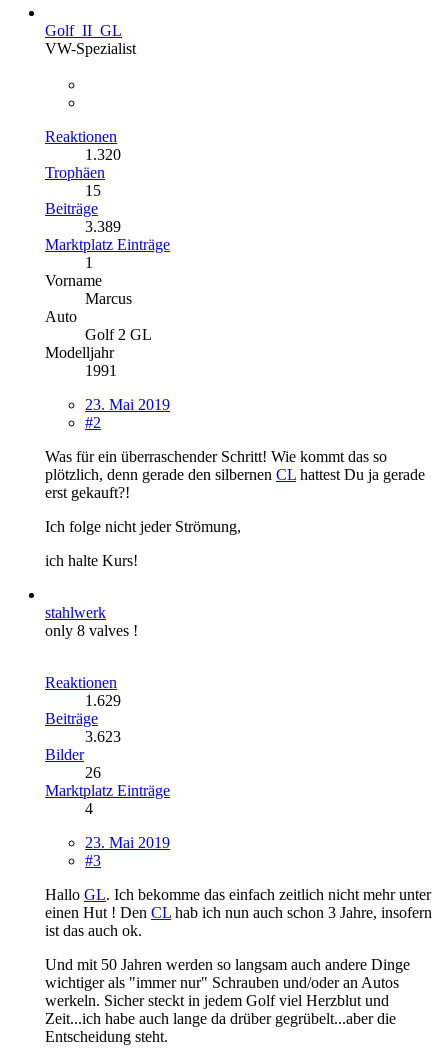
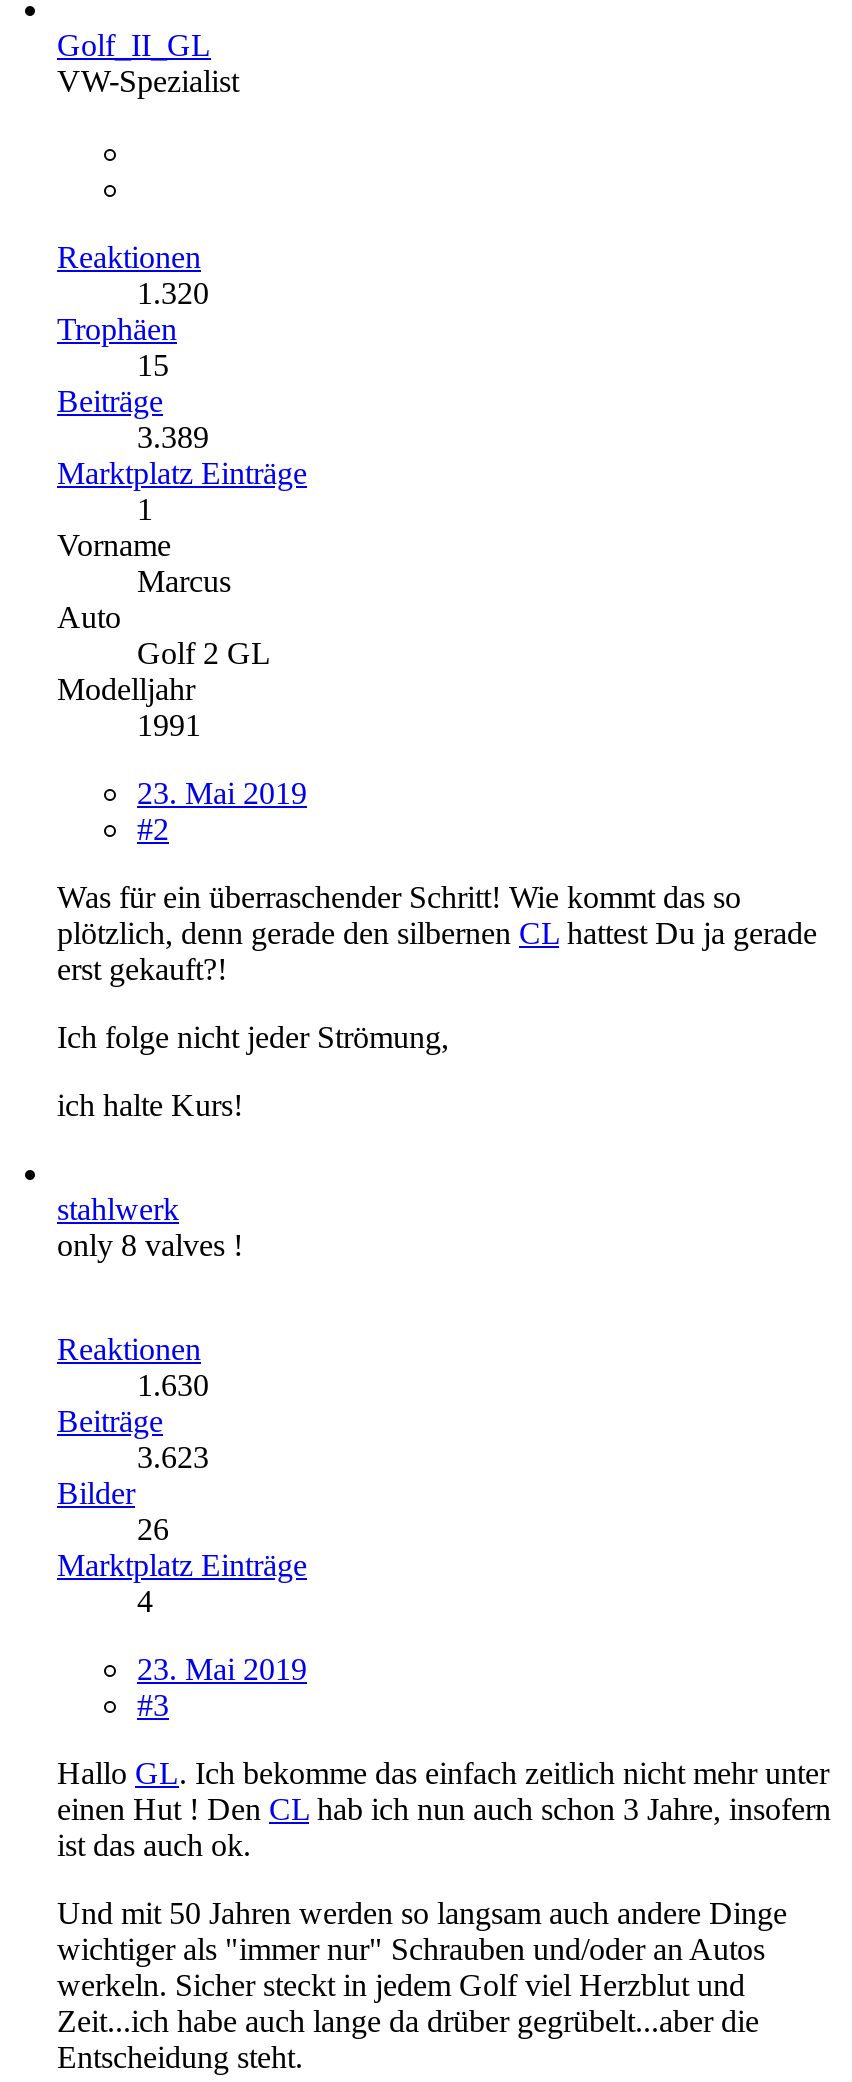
[85,692,121,709] 1.629 -> [137,1367,209,1401] 1.630

